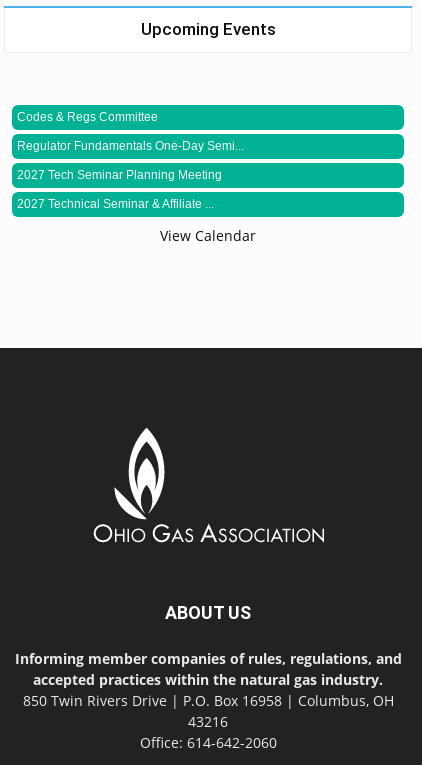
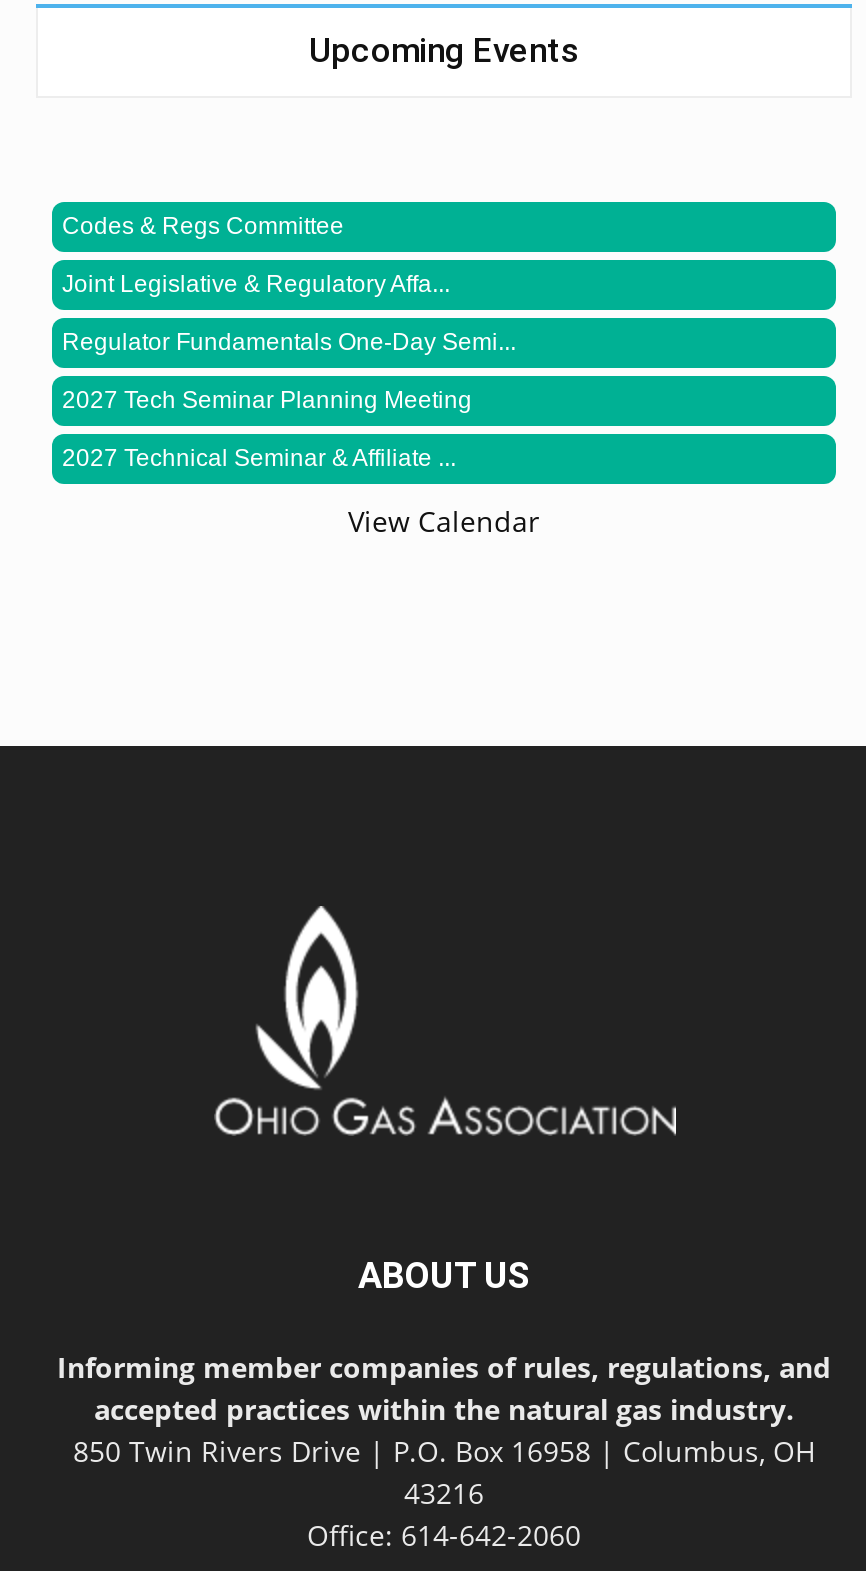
none -> [62,271,450,299] Joint Legislative & Regulatory Affa...

